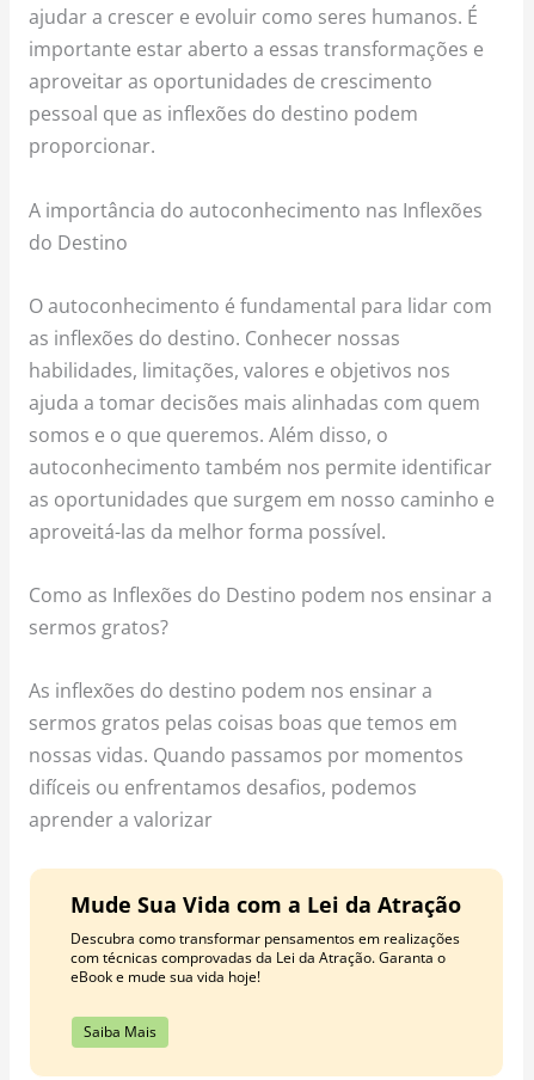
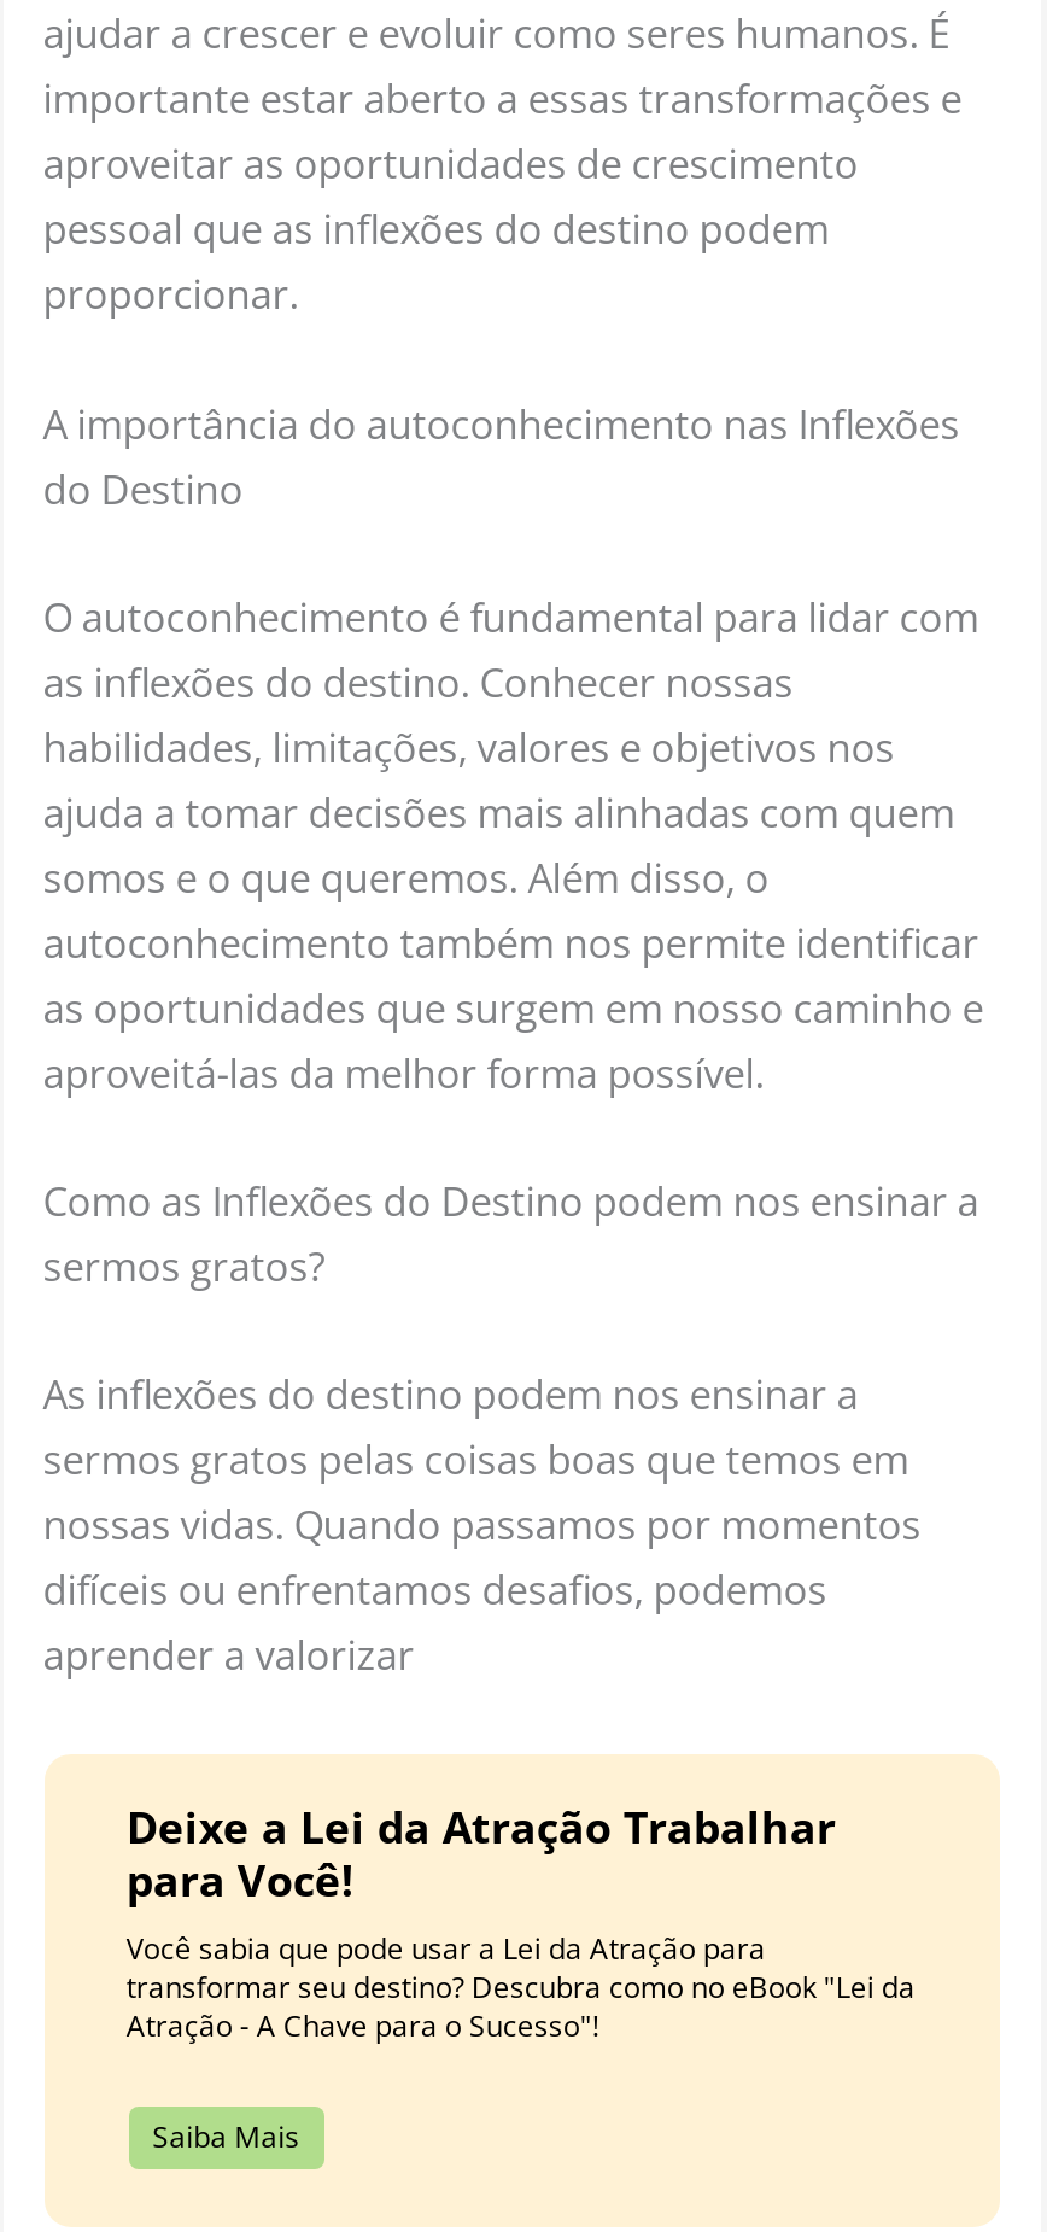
[70,890,461,987] Mude Sua Vida com a Lei da Atração | Descubra como transformar pensamentos em realizações | com técnicas comprovadas da Lei da Atração. Garanta o | eBook e mude sua vida hoje! -> [126,1797,915,2046] Deixe a Lei da Atração Trabalhar | para Você! | Você sabia que pode usar a Lei da Atração para | transformar seu destino? Descubra como no eBook "Lei da | Atração - A Chave para o Sucesso"!

